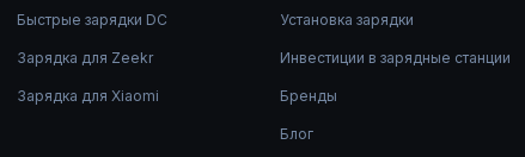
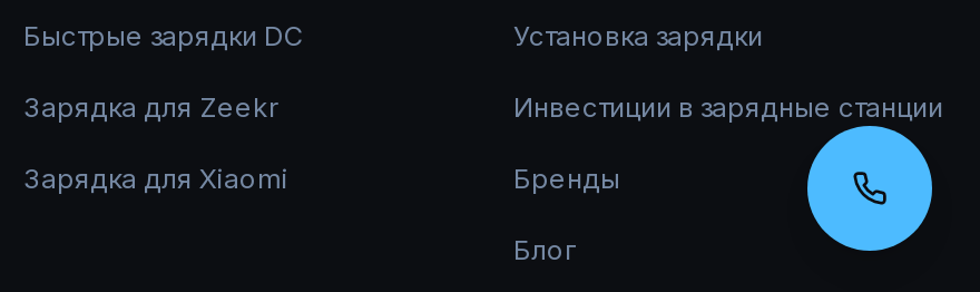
none -> [805,130,934,253] [image]

